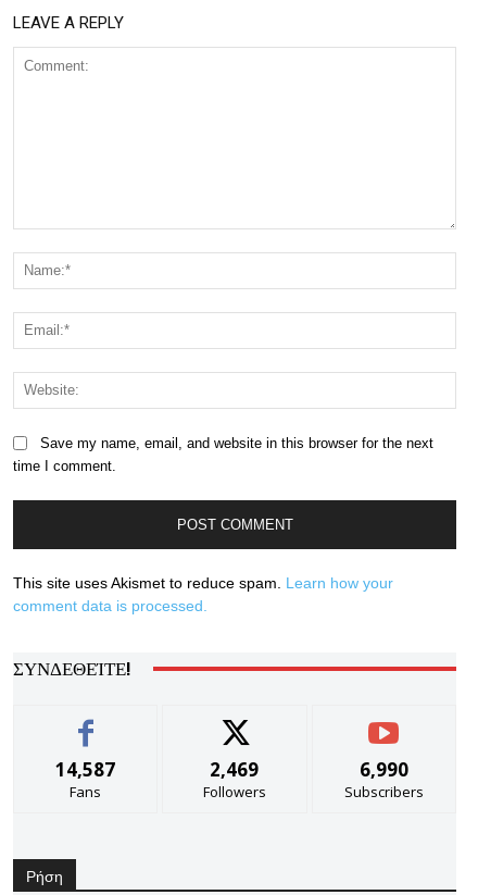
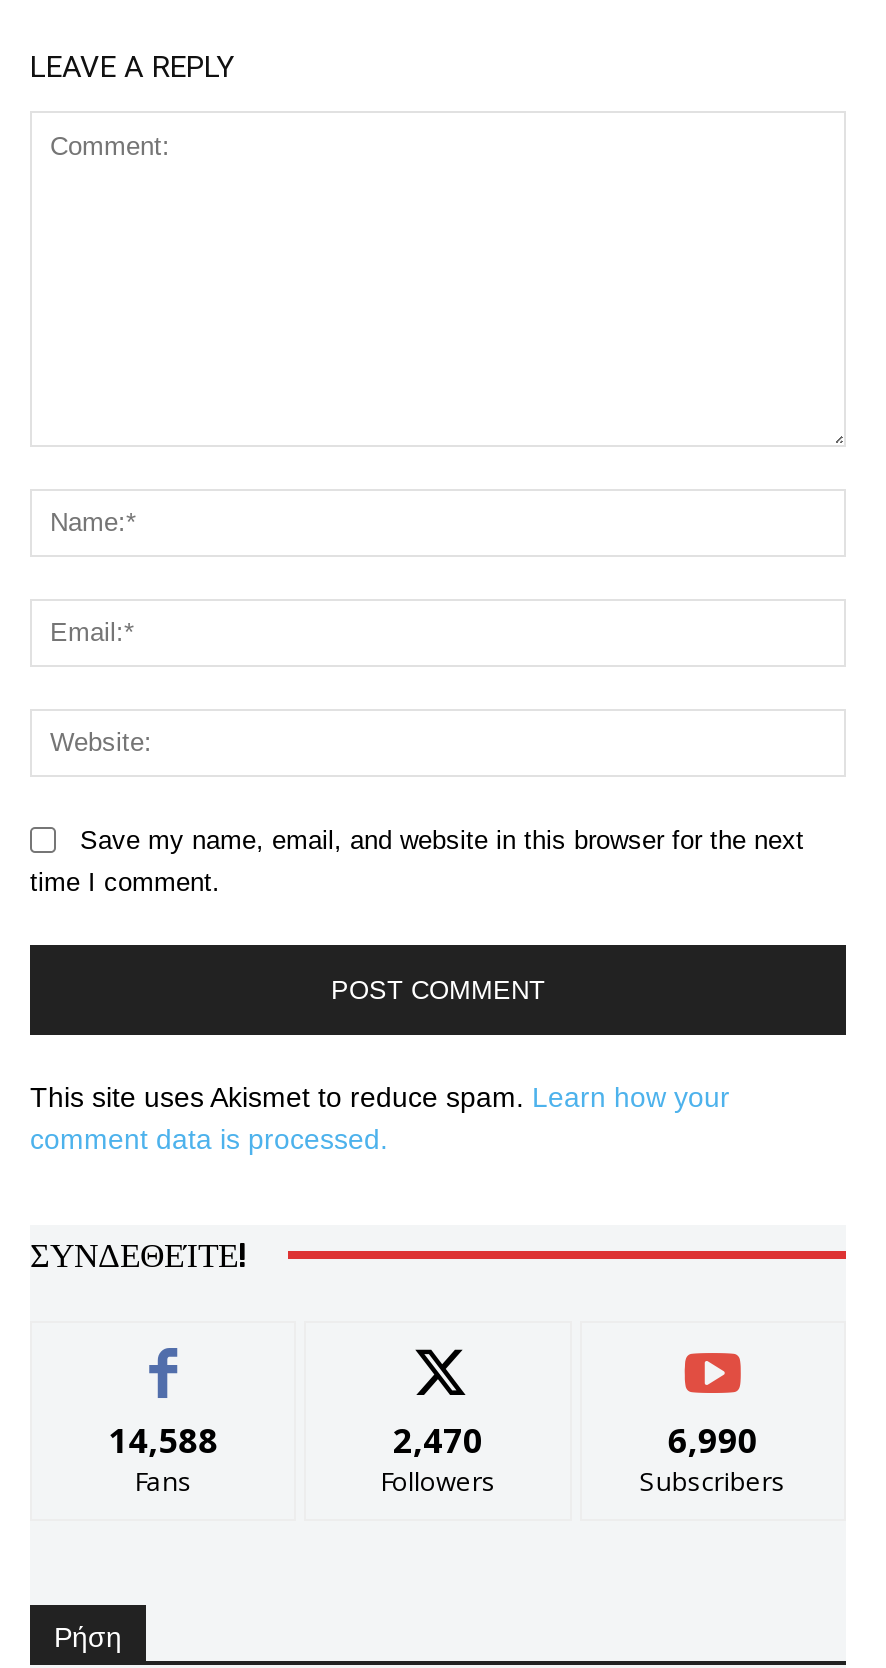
[56,756,115,781] 14,587 -> [108,1416,218,1462] 14,588
[210,756,259,781] 2,469 -> [393,1416,483,1462] 2,470

